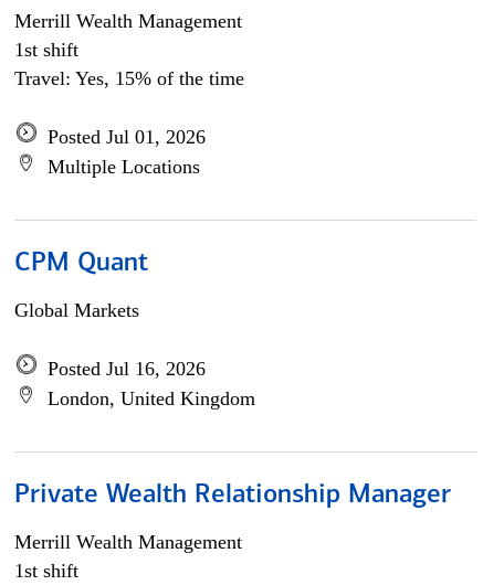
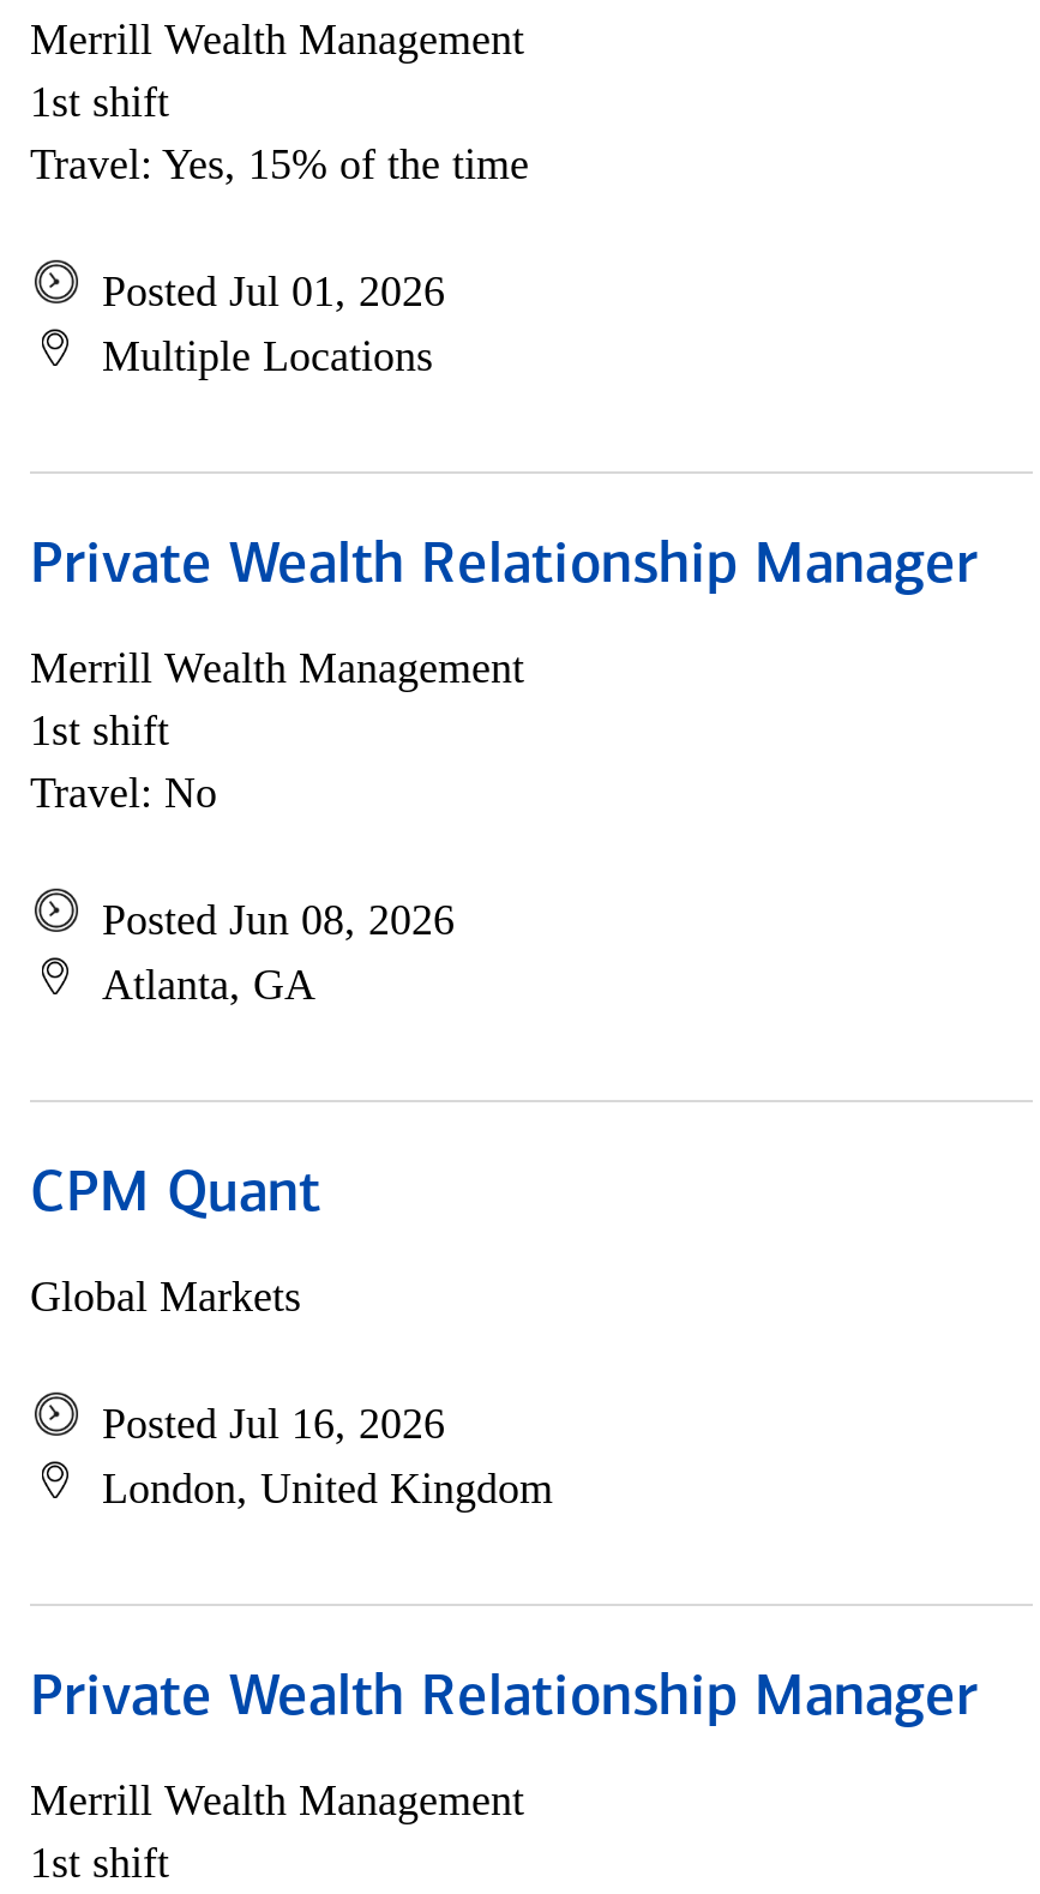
none -> [30,539,978,1009] Private Wealth Relationship Manager | Merrill Wealth Management | 1st shift | Travel: No | Posted Jun 08, 2026 | Atlanta, GA

